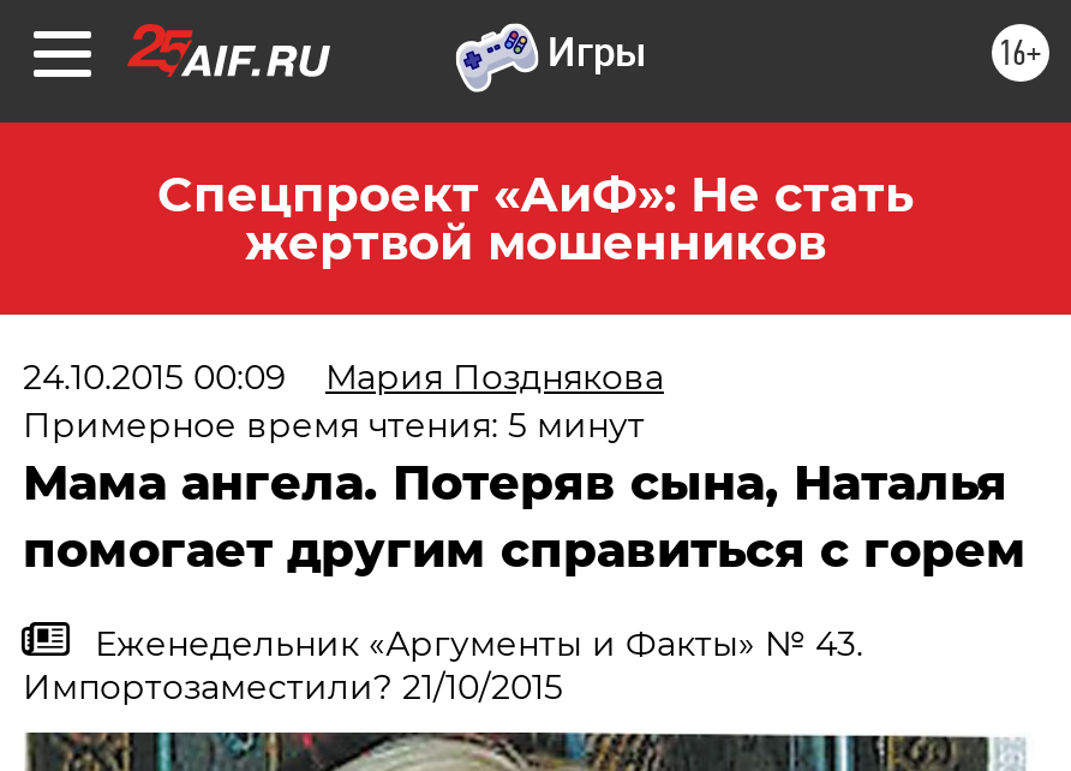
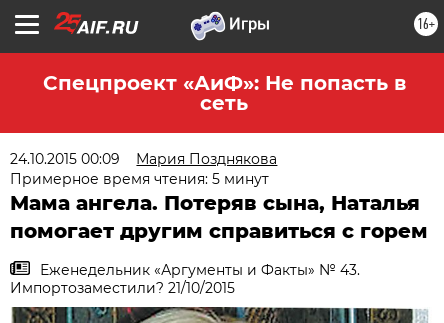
[157,166,914,271] Спецпроект «АиФ»: Не стать | жертвой мошенников -> [42,71,405,115] Спецпроект «АиФ»: Не попасть в | сеть

